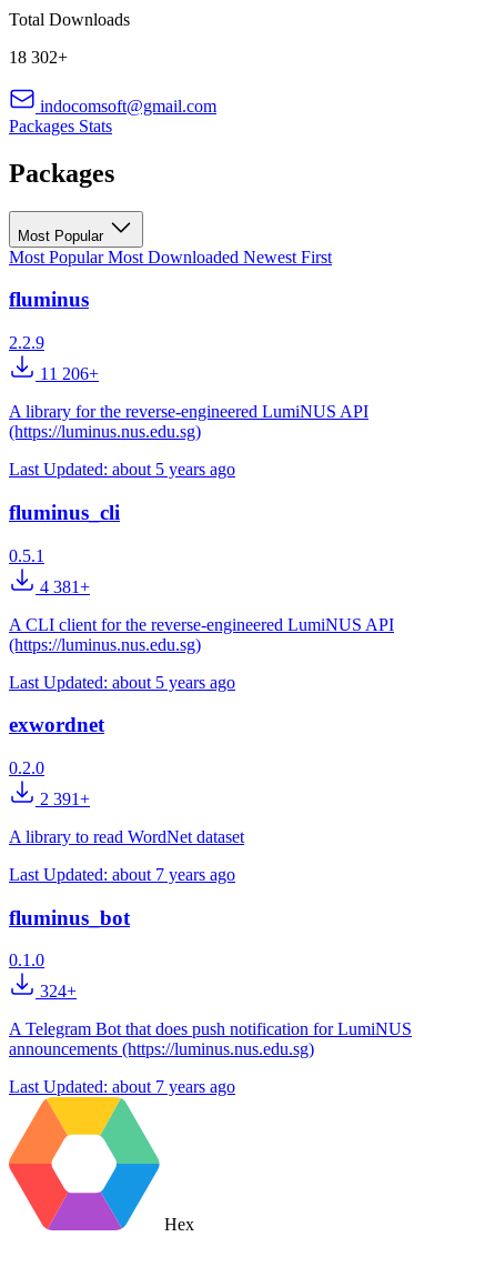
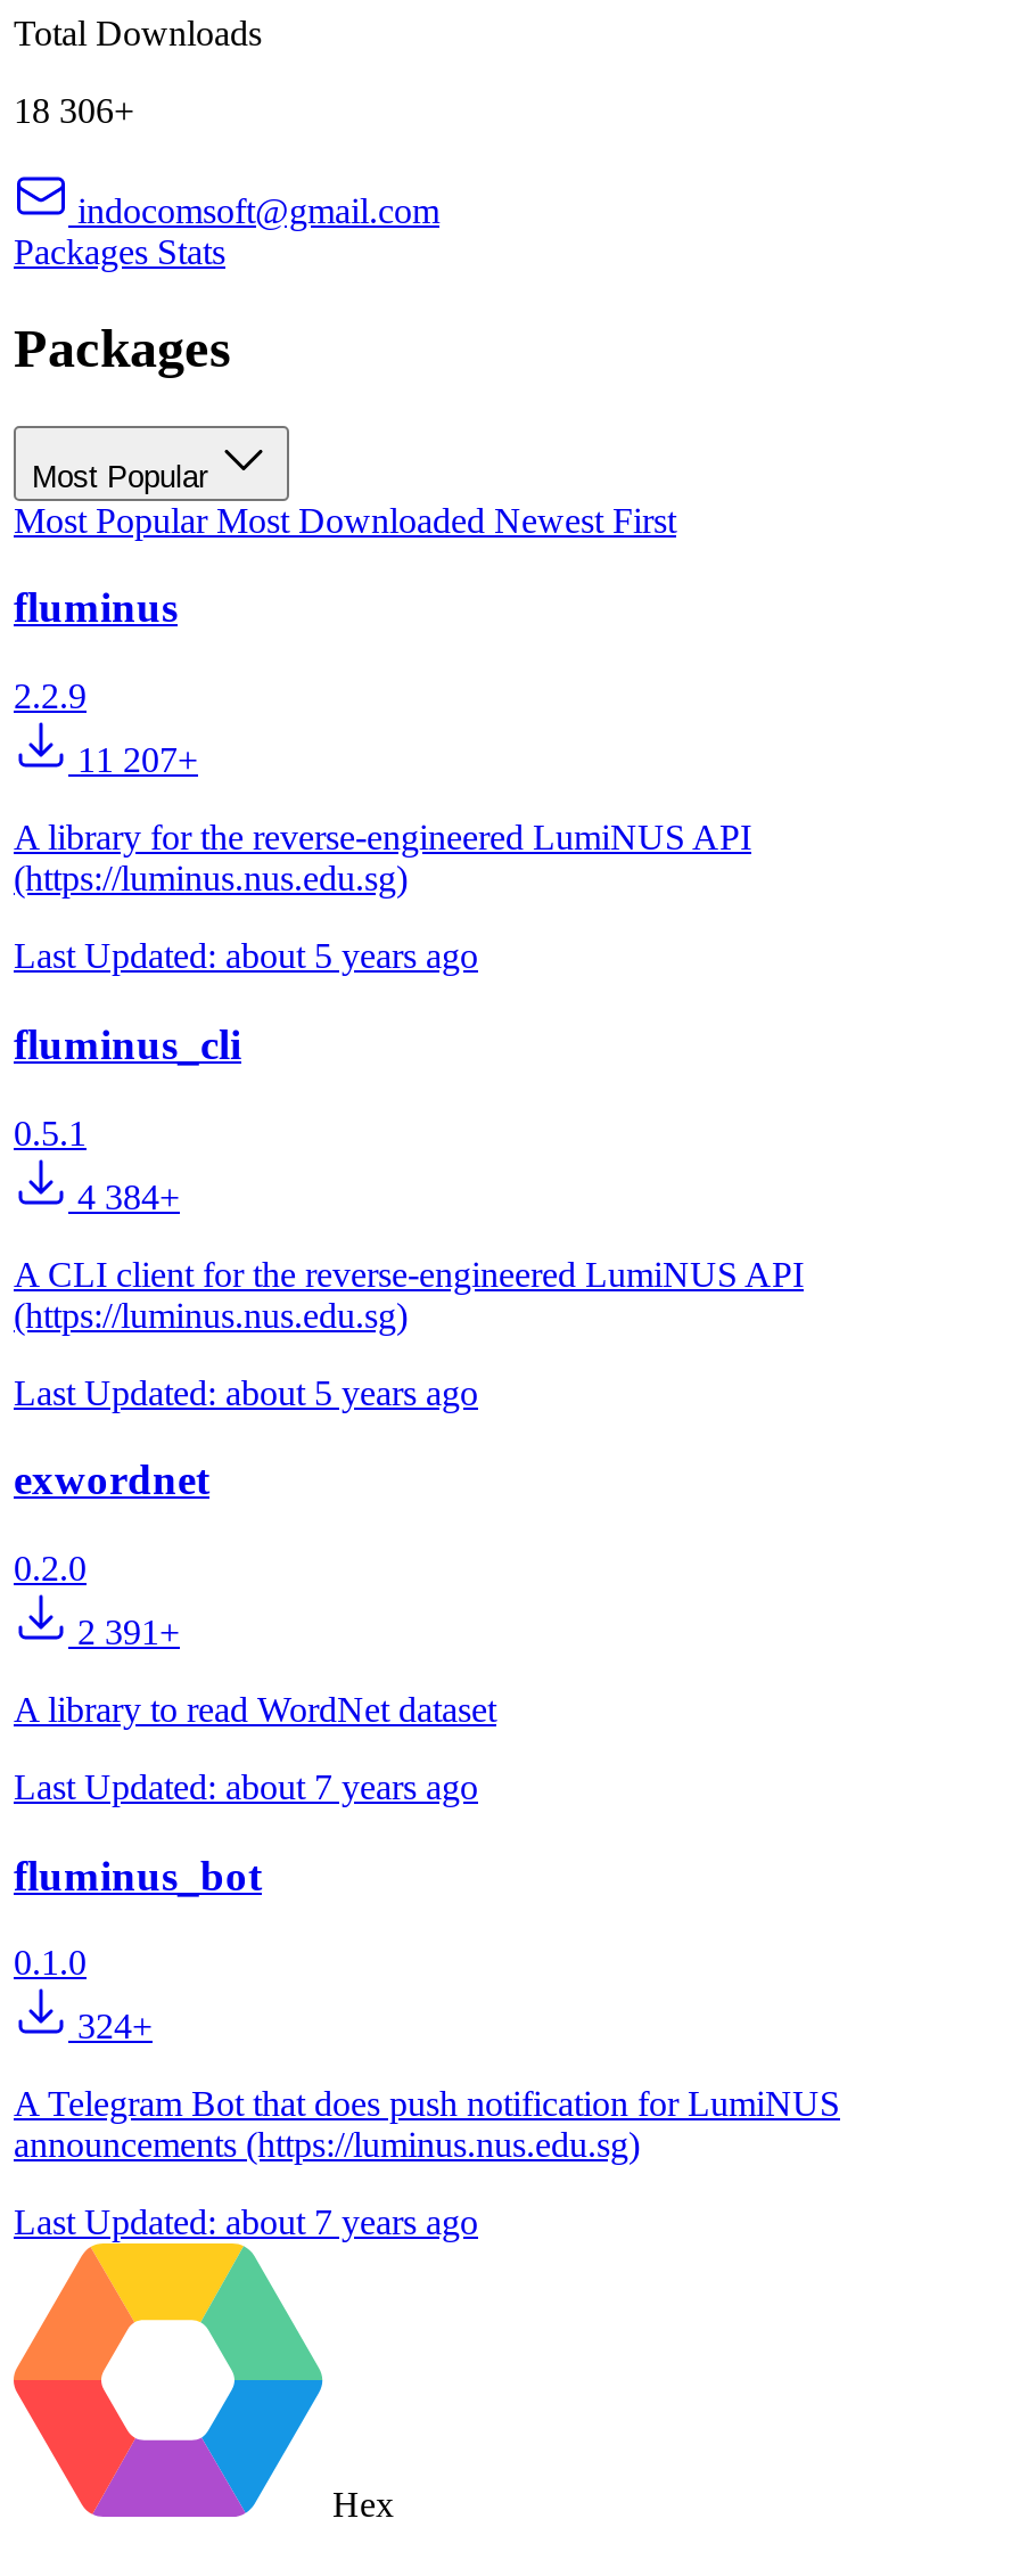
[9,48,68,66] 18 302+ -> [14,91,134,129] 18 306+
[40,364,99,383] 11 206+ -> [77,740,198,779] 11 207+
[40,577,90,596] 4 381+ -> [77,1176,180,1215] 4 384+

